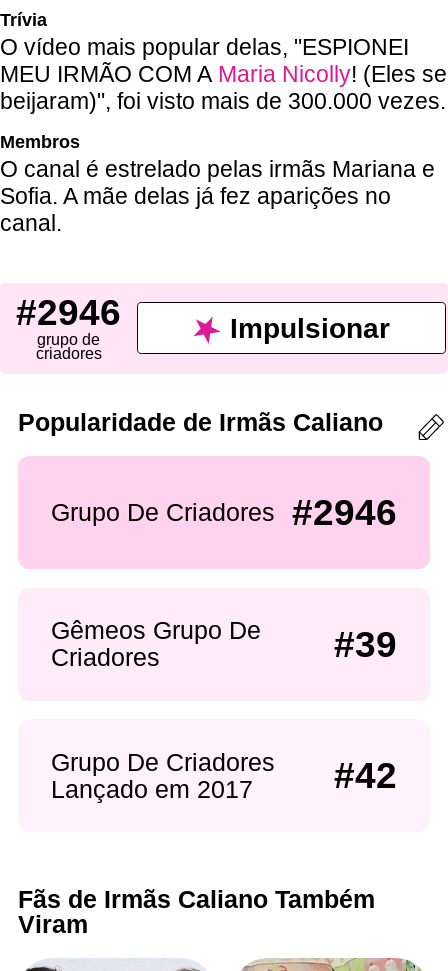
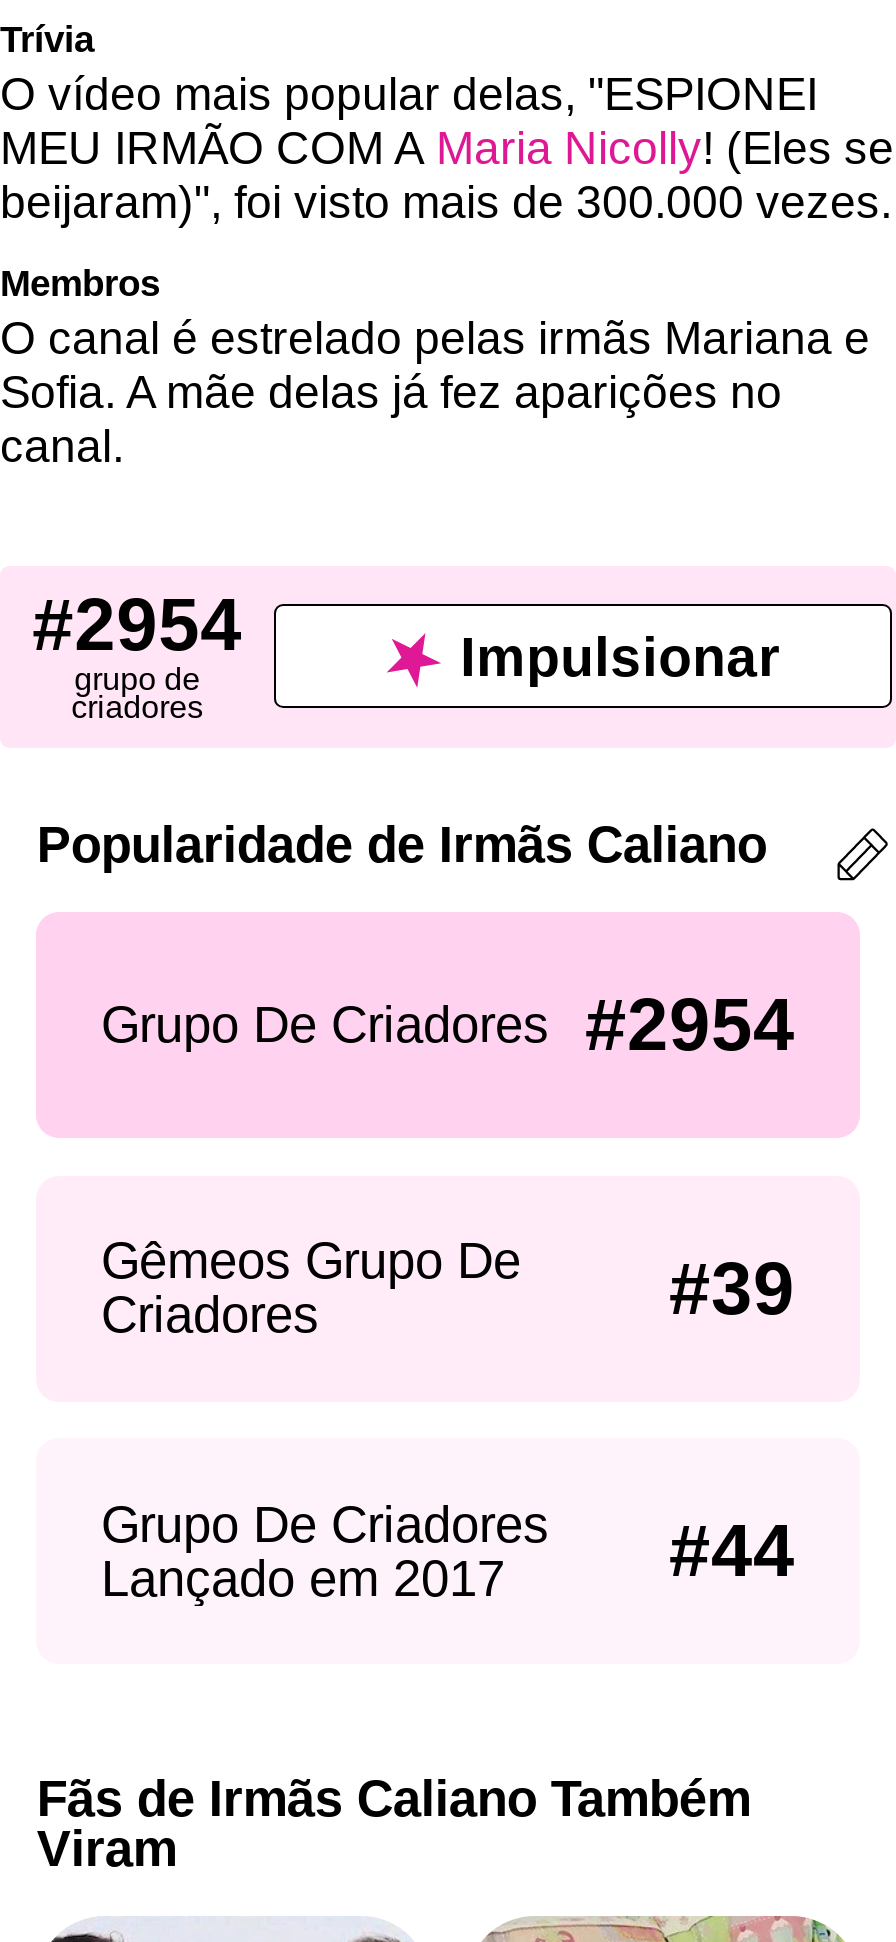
[16,292,121,333] #2946 -> [32,585,242,667] #2954
[50,492,397,533] Grupo De Criadores #2946 -> [101,984,795,1066] Grupo De Criadores #2954
[334,755,397,796] #42 -> [669,1510,795,1592] #44

